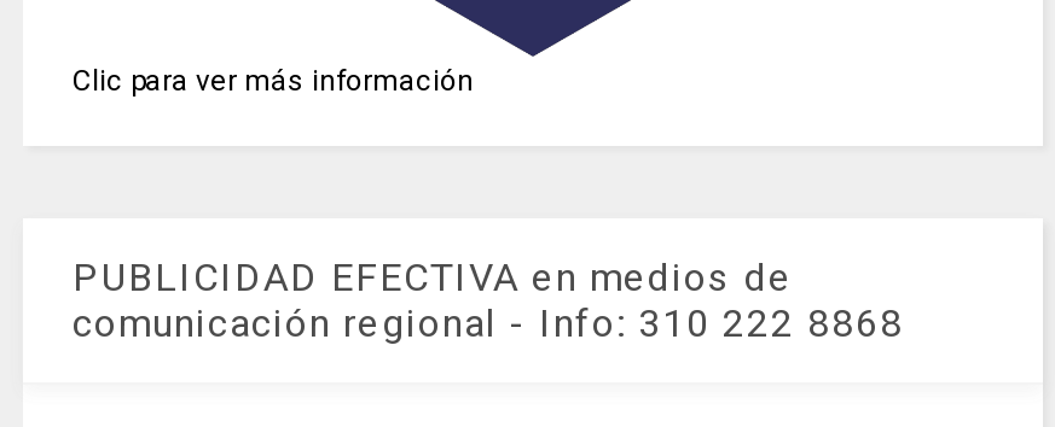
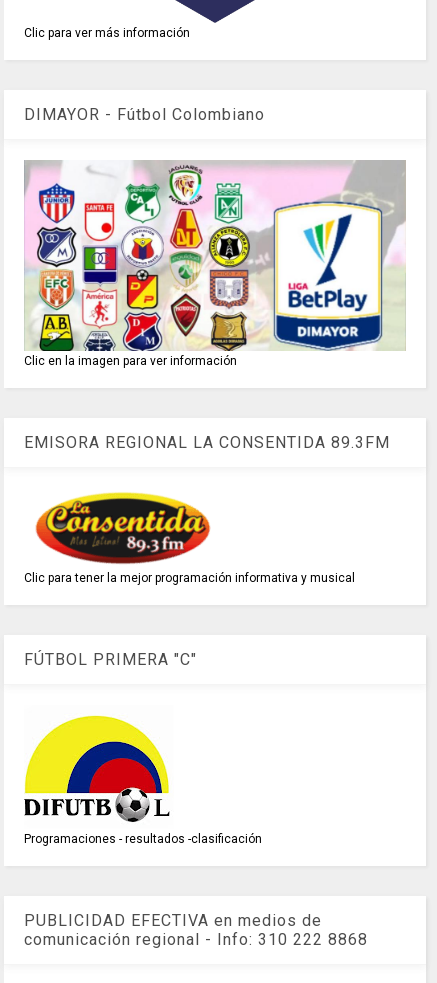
none -> [24,160,406,367] [image] | Clic en la imagen para ver información
none -> [24,715,262,845] [image] | Programaciones - resultados -clasificación
none -> [24,105,265,124] DIMAYOR - Fútbol Colombiano
none -> [24,432,390,451] EMISORA REGIONAL LA CONSENTIDA 89.3FM
none -> [24,491,355,584] [image] | Clic para tener la mejor programación informativa y musical
none -> [24,649,197,668] FÚTBOL PRIMERA "C"

